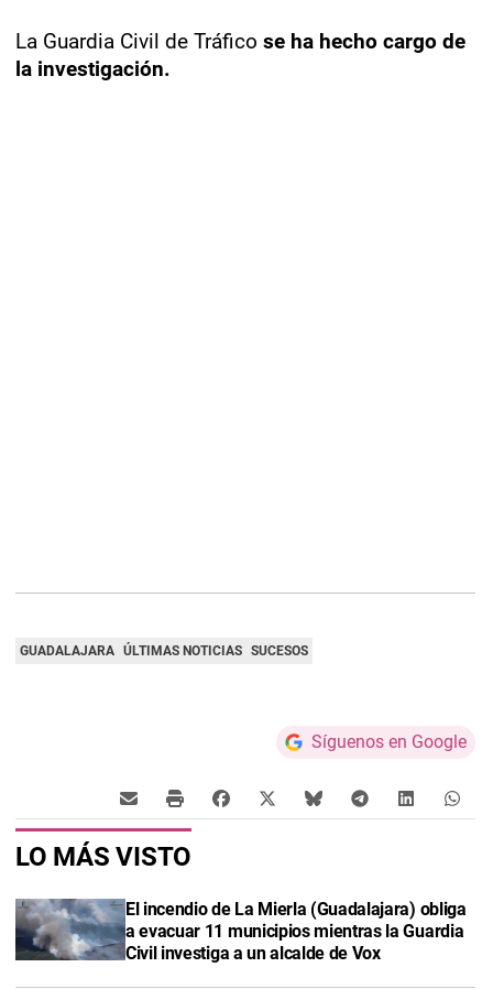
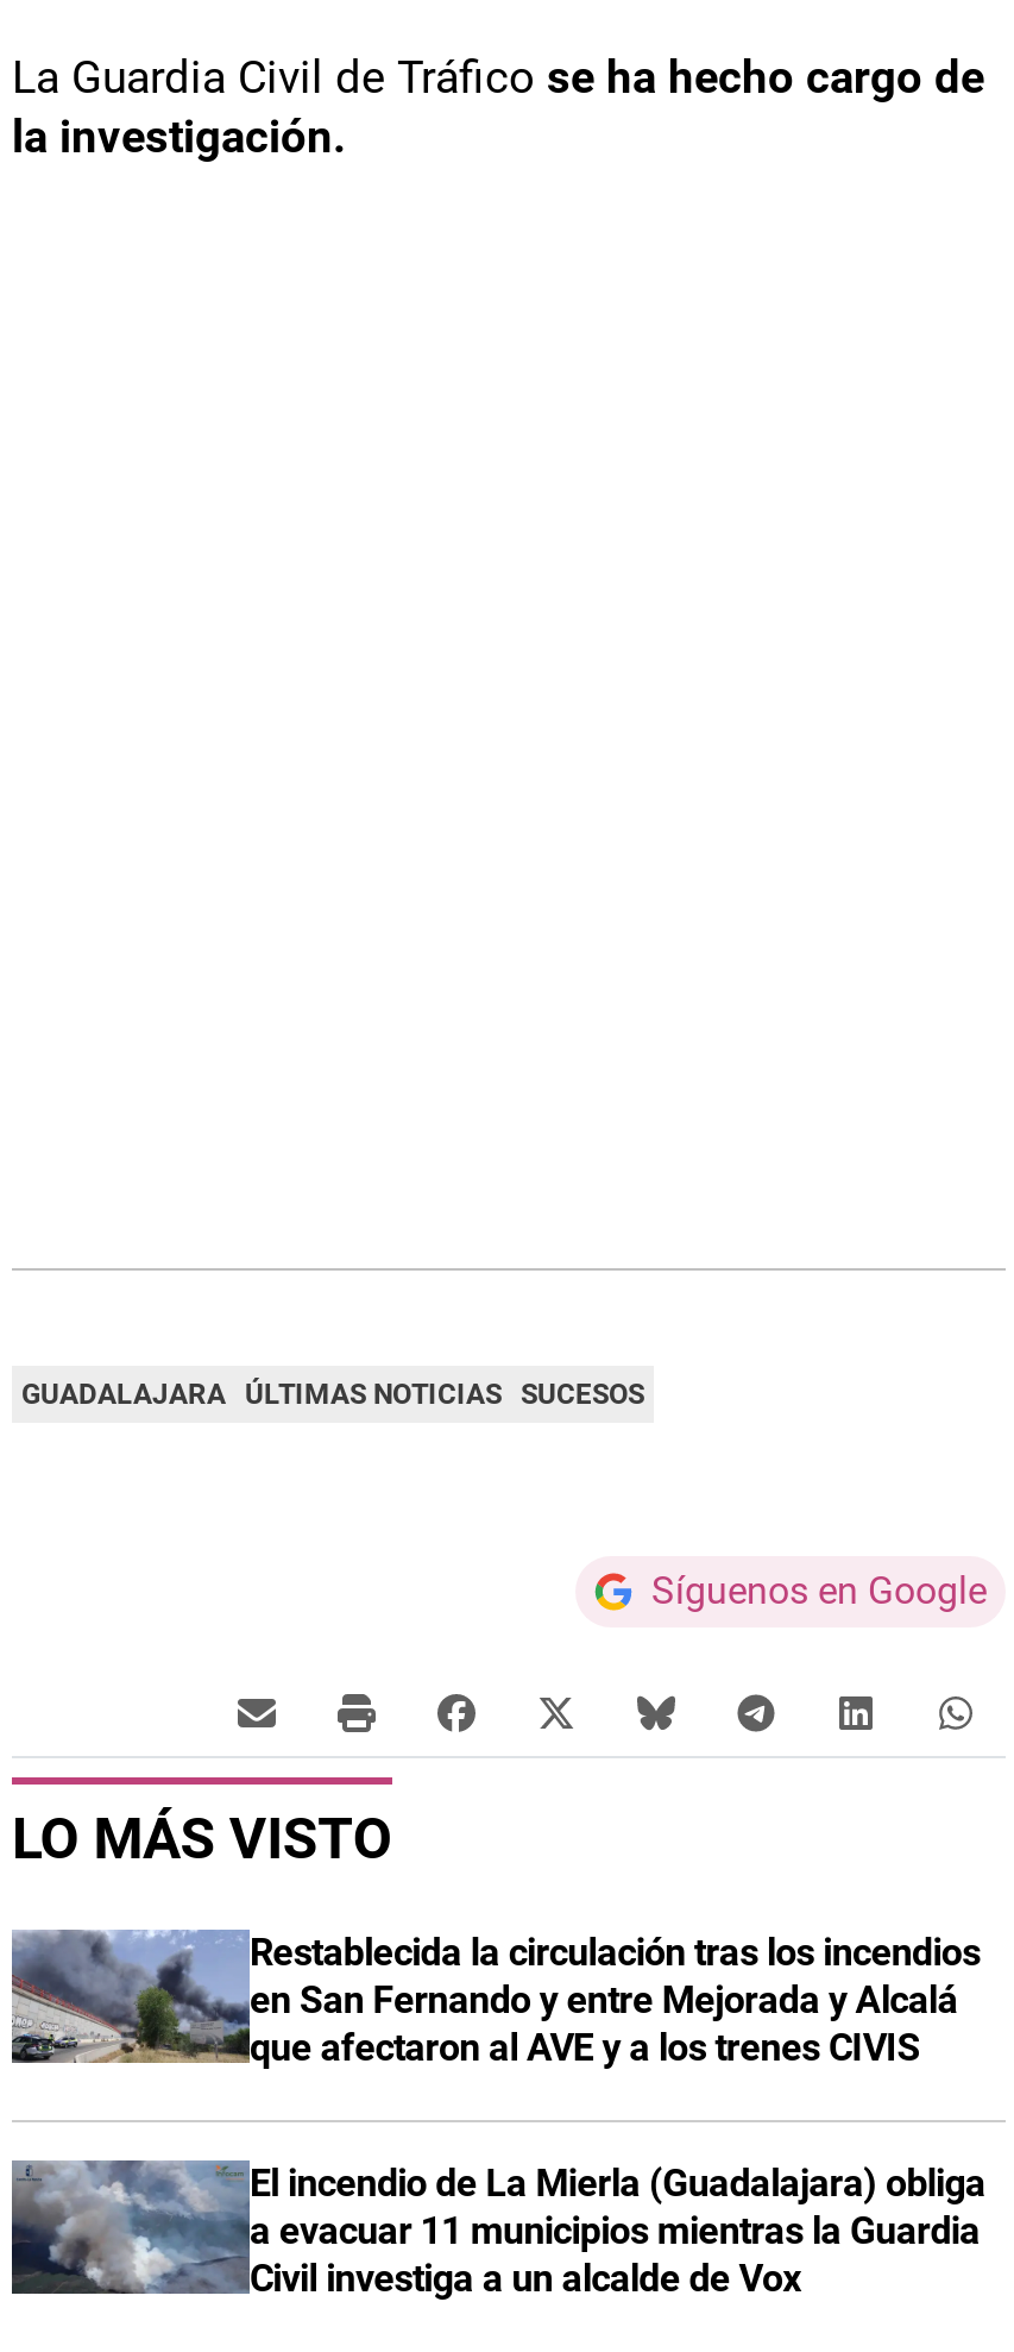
none -> [12,1929,980,2070] [image] | Restablecida la circulación tras los incendios | en San Fernando y entre Mejorada y Alcalá | que afectaron al AVE y a los trenes CIVIS

